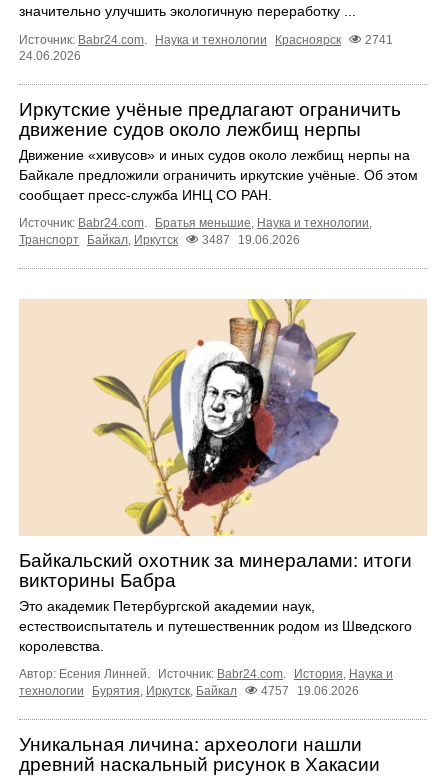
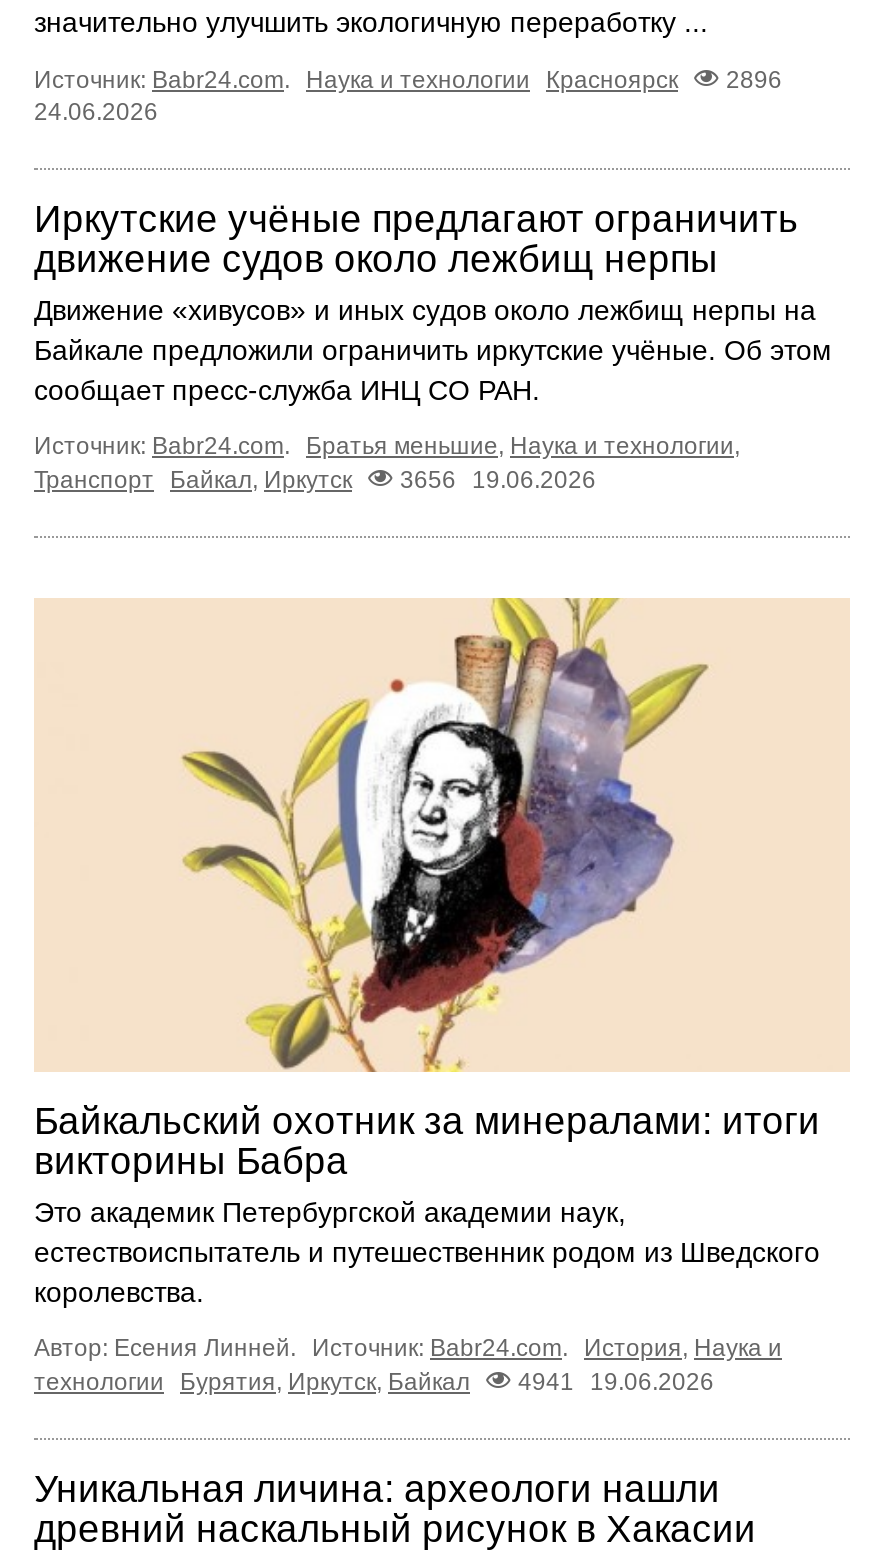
[19,33,393,47] Источник: Babr24.com. Наука и технологии Красноярск 2741 -> [34,66,782,94] Источник: Babr24.com. Наука и технологии Красноярск 2896
[19,233,300,247] Транспорт Байкал, Иркутск 3487 19.06.2026 -> [34,466,596,494] Транспорт Байкал, Иркутск 3656 19.06.2026
[19,684,359,698] технологии Бурятия, Иркутск, Байкал 4757 19.06.2026 -> [34,1367,714,1395] технологии Бурятия, Иркутск, Байкал 4941 19.06.2026

